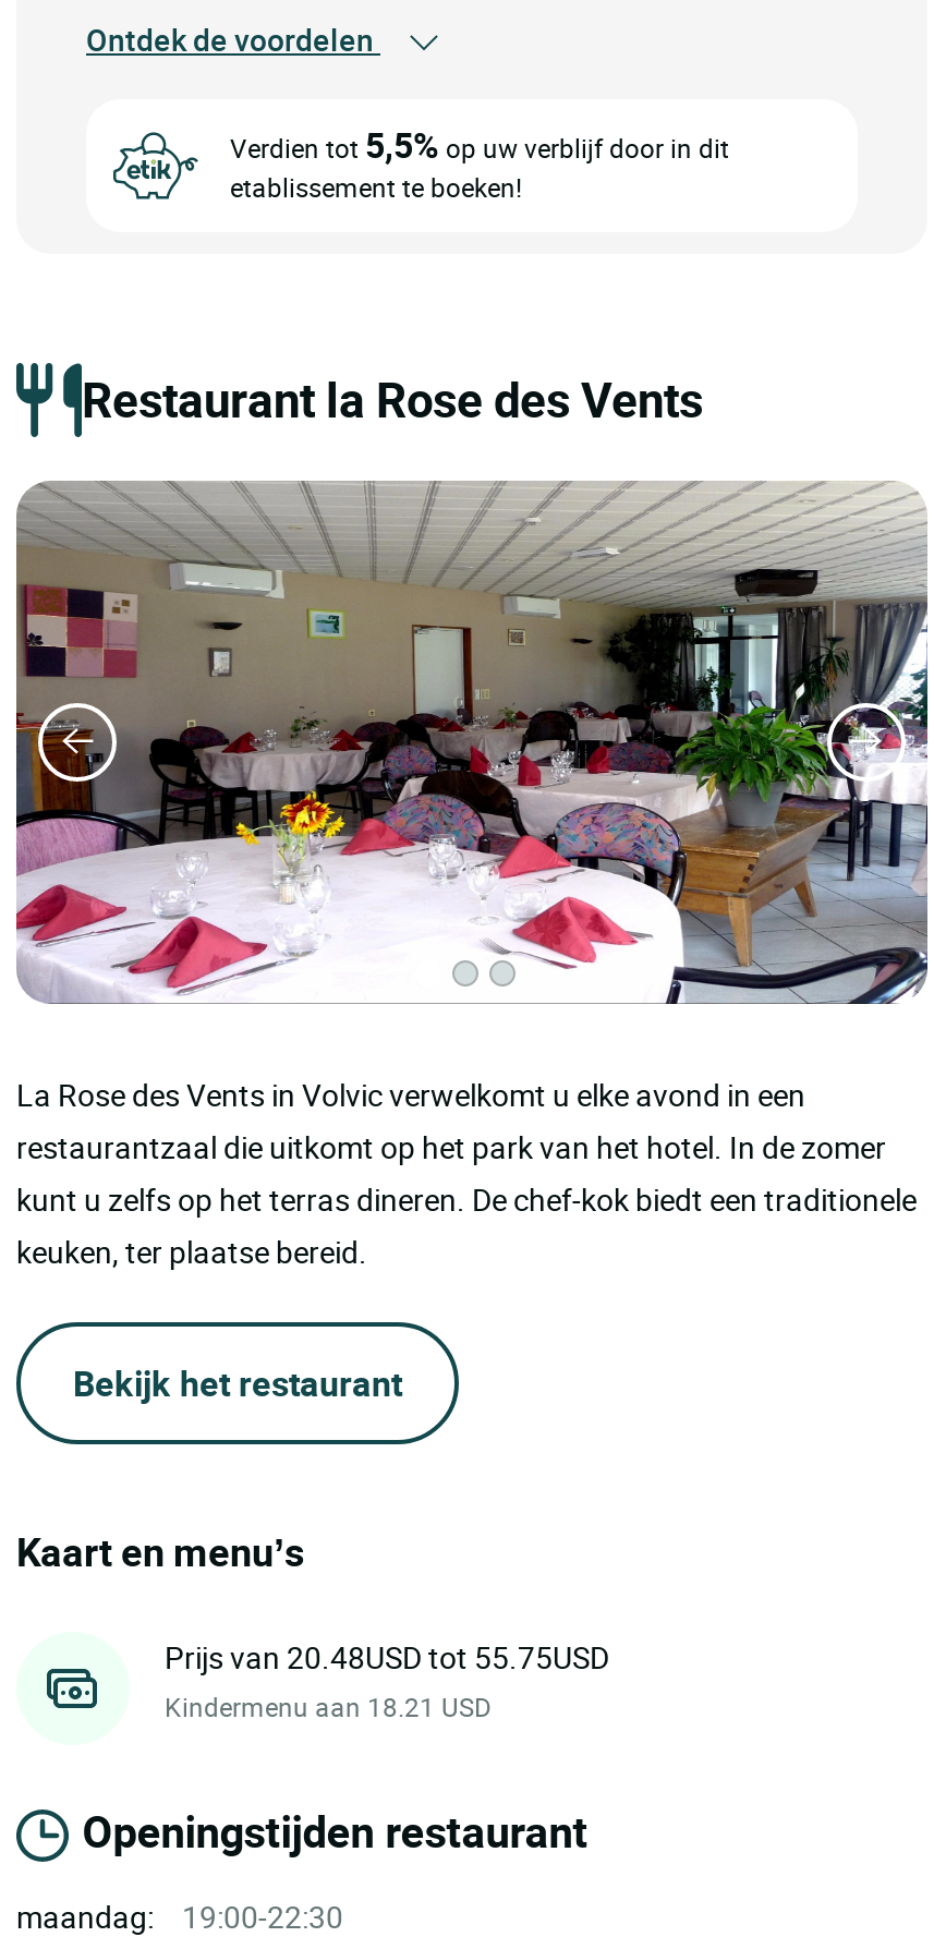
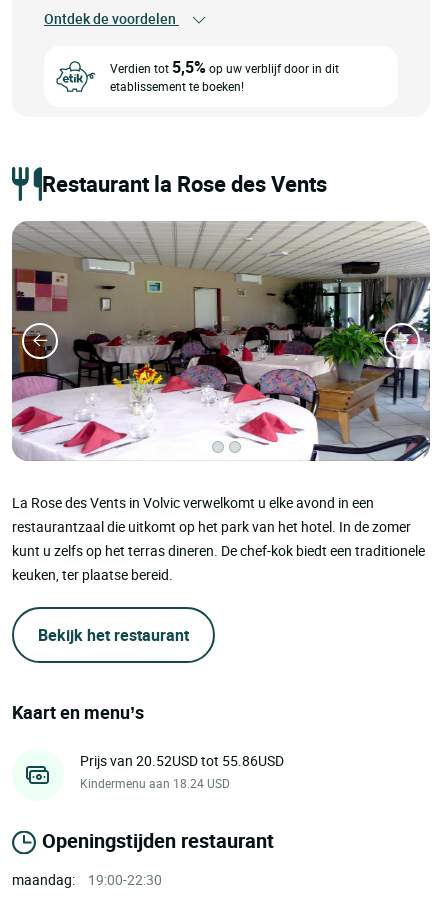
[165,1635,609,1677] Prijs van 20.48USD tot 55.75USD -> [80,751,284,770] Prijs van 20.52USD tot 55.86USD
[165,1688,492,1722] Kindermenu aan 18.21 USD -> [80,775,230,791] Kindermenu aan 18.24 USD

